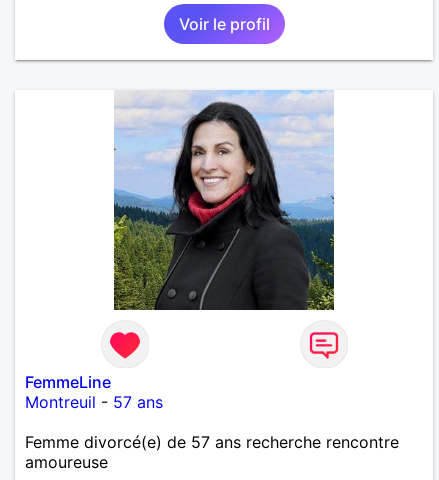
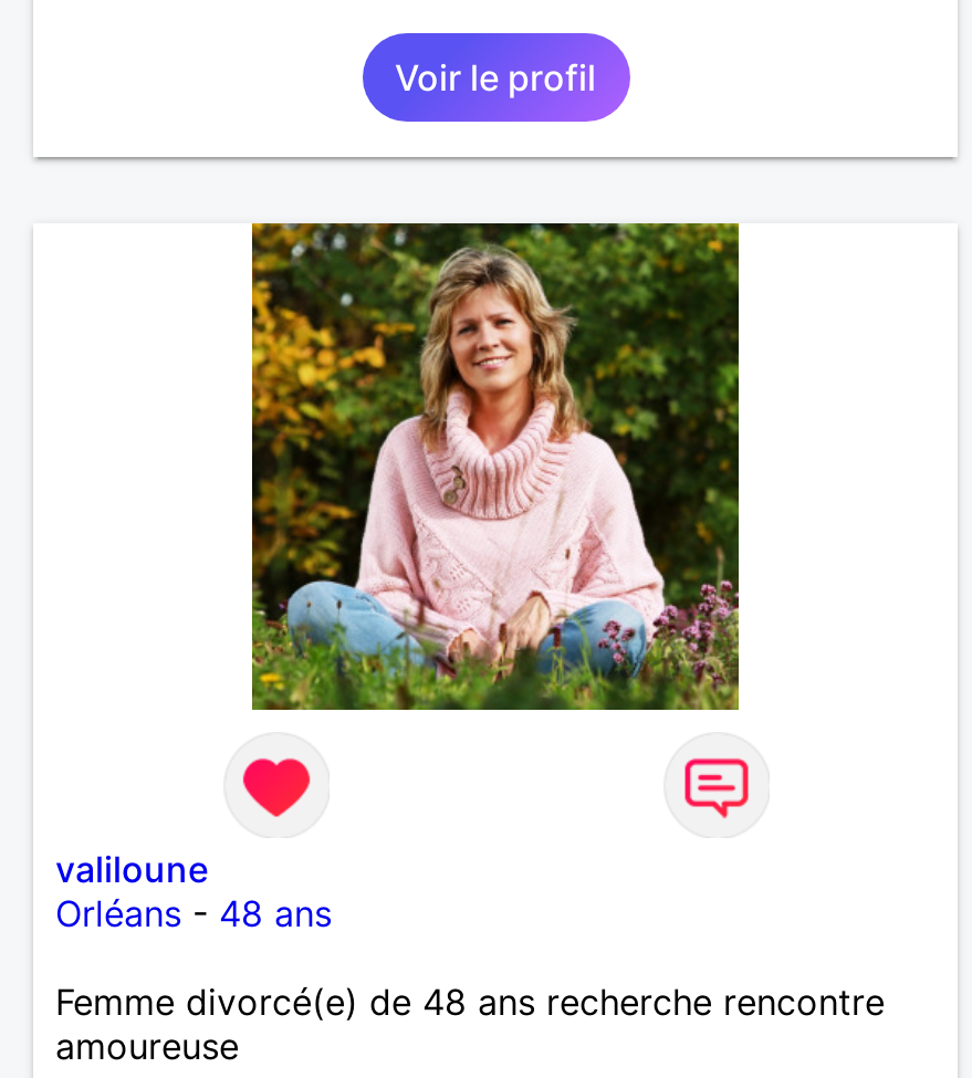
[113,90,335,311] [image] -> [250,221,741,712] [image]
[25,372,163,412] FemmeLine | Montreuil - 57 ans -> [55,847,332,935] valiloune | Orléans - 48 ans
[25,432,399,452] Femme divorcé(e) de 57 ans recherche rencontre -> [55,979,885,1024] Femme divorcé(e) de 48 ans recherche rencontre

